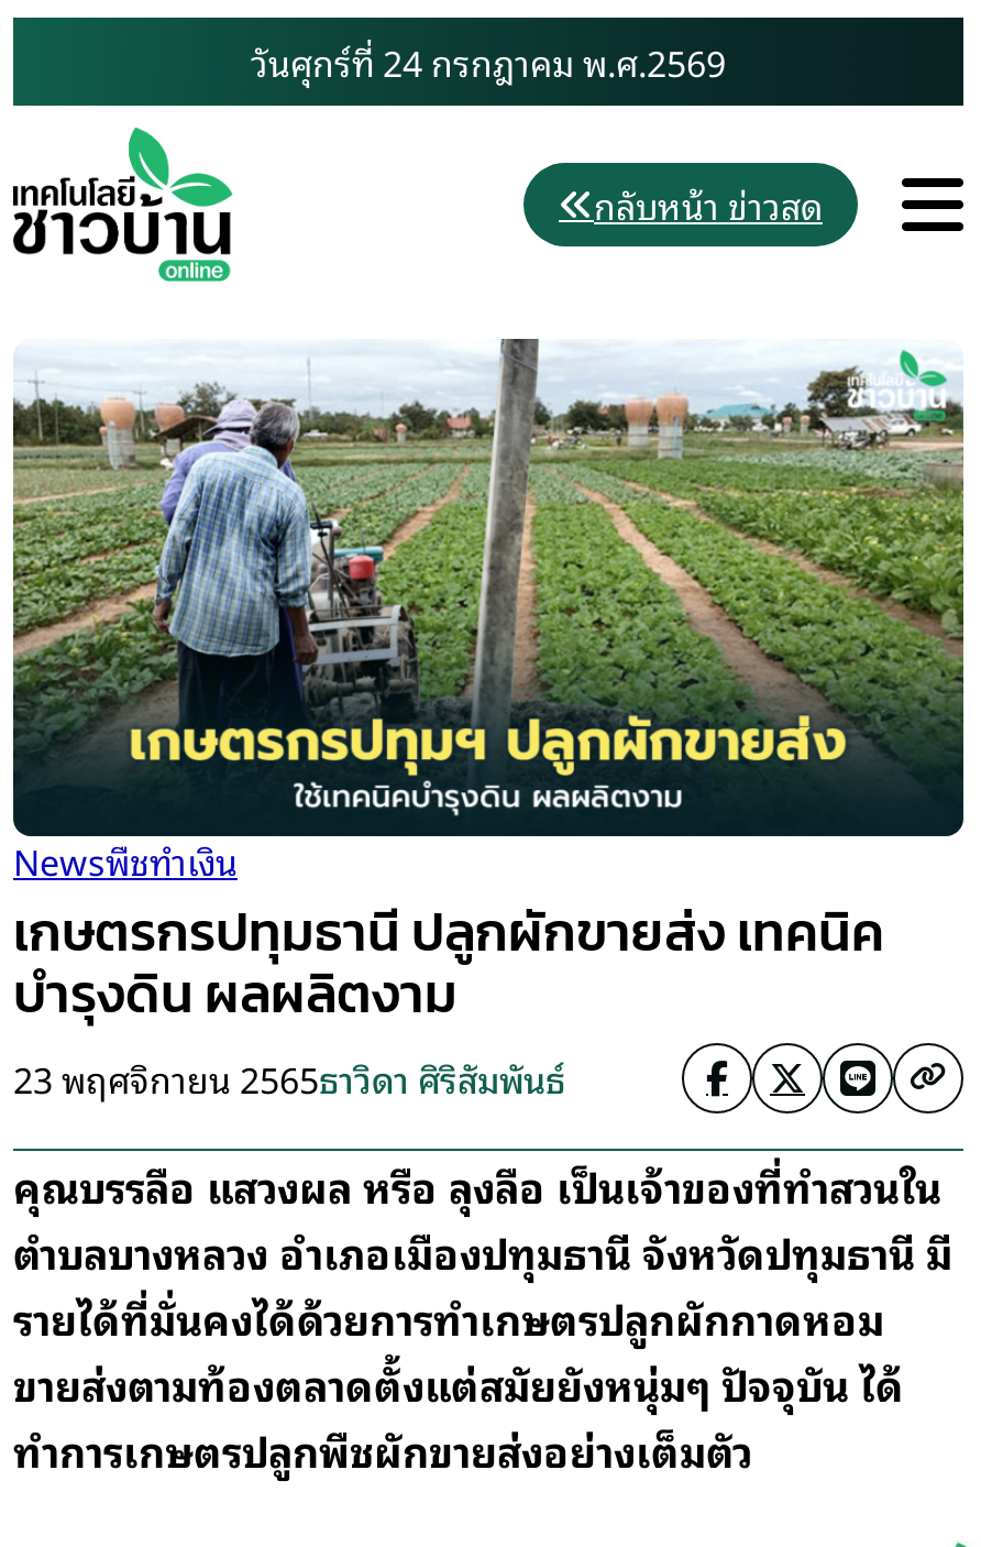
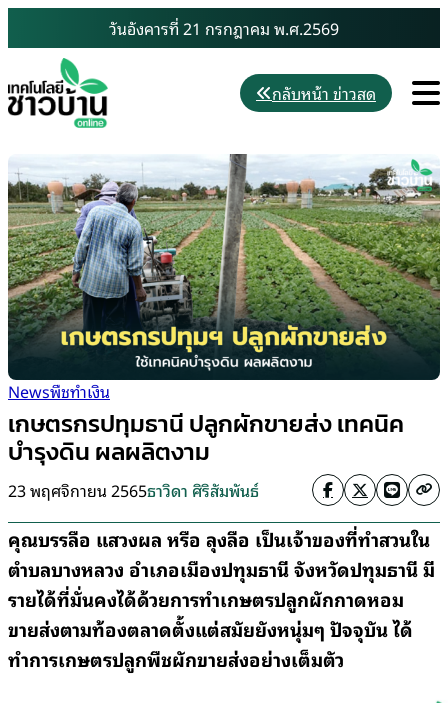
[251,33,726,90] วันศุกร์ที่ 24 กรกฎาคม พ.ศ.2569 -> [109,15,339,41] วันอังคารที่ 21 กรกฎาคม พ.ศ.2569

